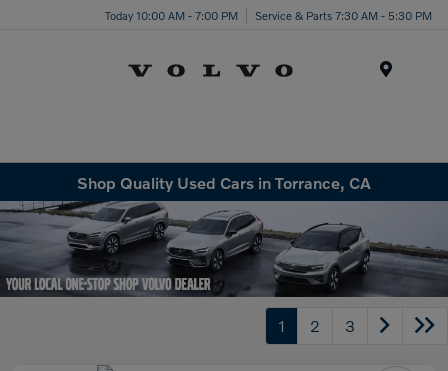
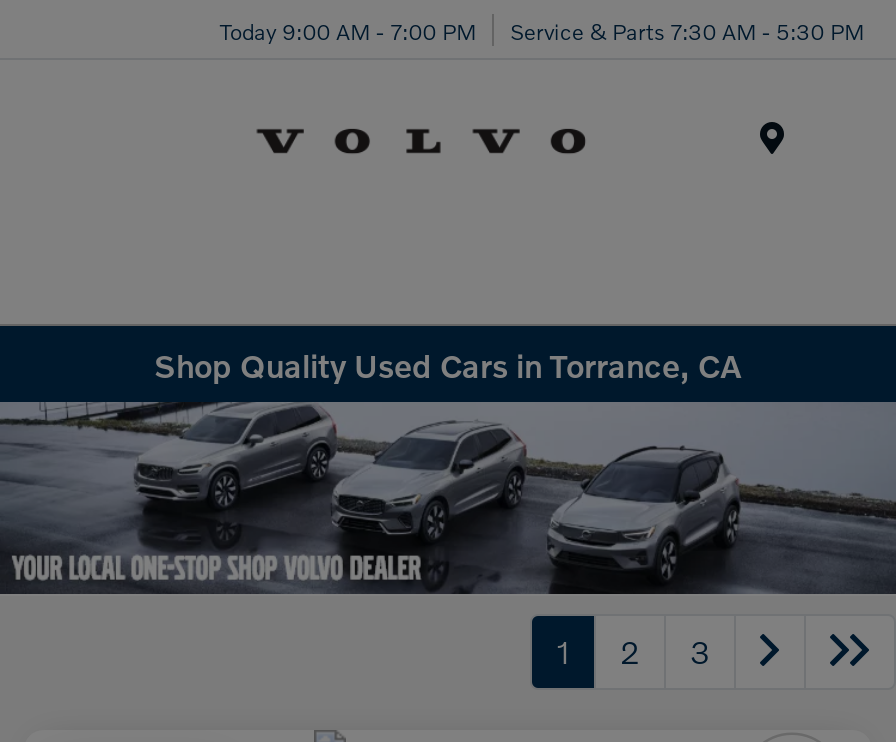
[105,7,432,21] Today 10:00 AM - 7:00 PM Service & Parts 7:30 AM - 5:30 PM -> [220,15,864,43] Today 9:00 AM - 7:00 PM Service & Parts 7:30 AM - 5:30 PM

